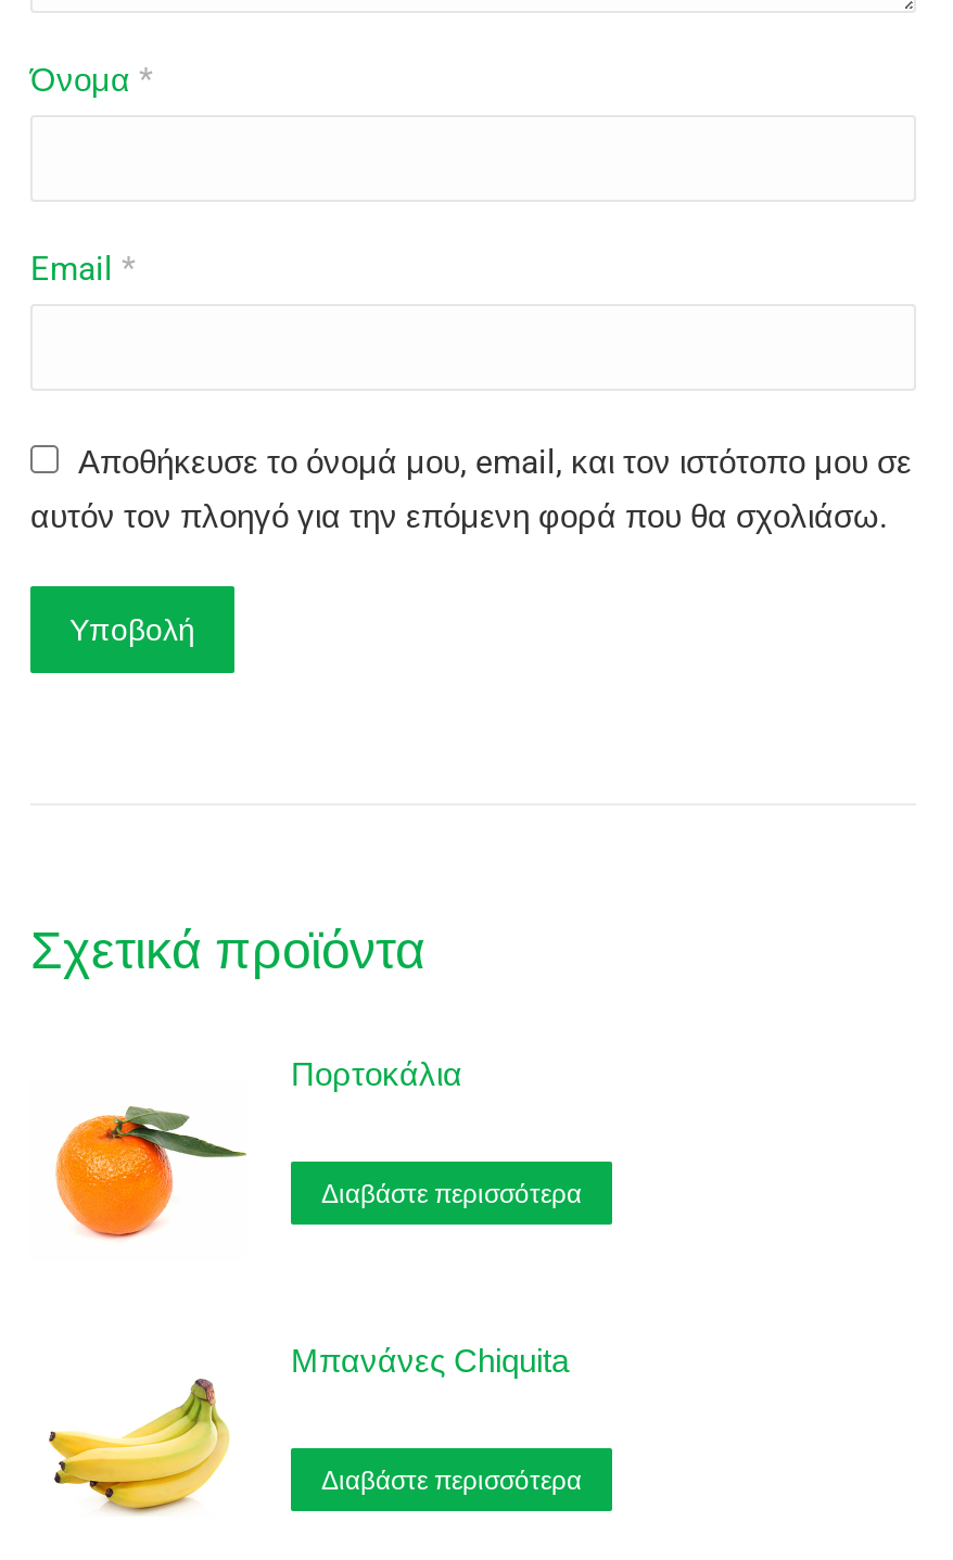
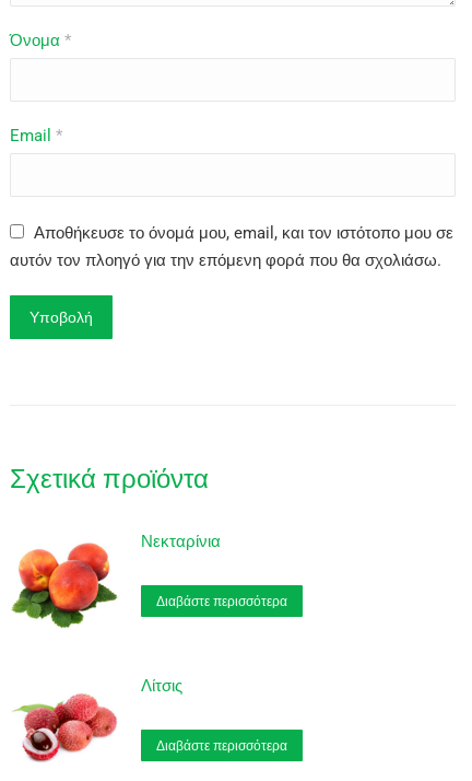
[35,1055,462,1246] [image] | Πορτοκάλια -> [11,532,221,629] [image] | Νεκταρίνια
[41,1342,569,1515] [image] | Μπανάνες Chiquita -> [13,676,182,762] [image] | Λίτσις

